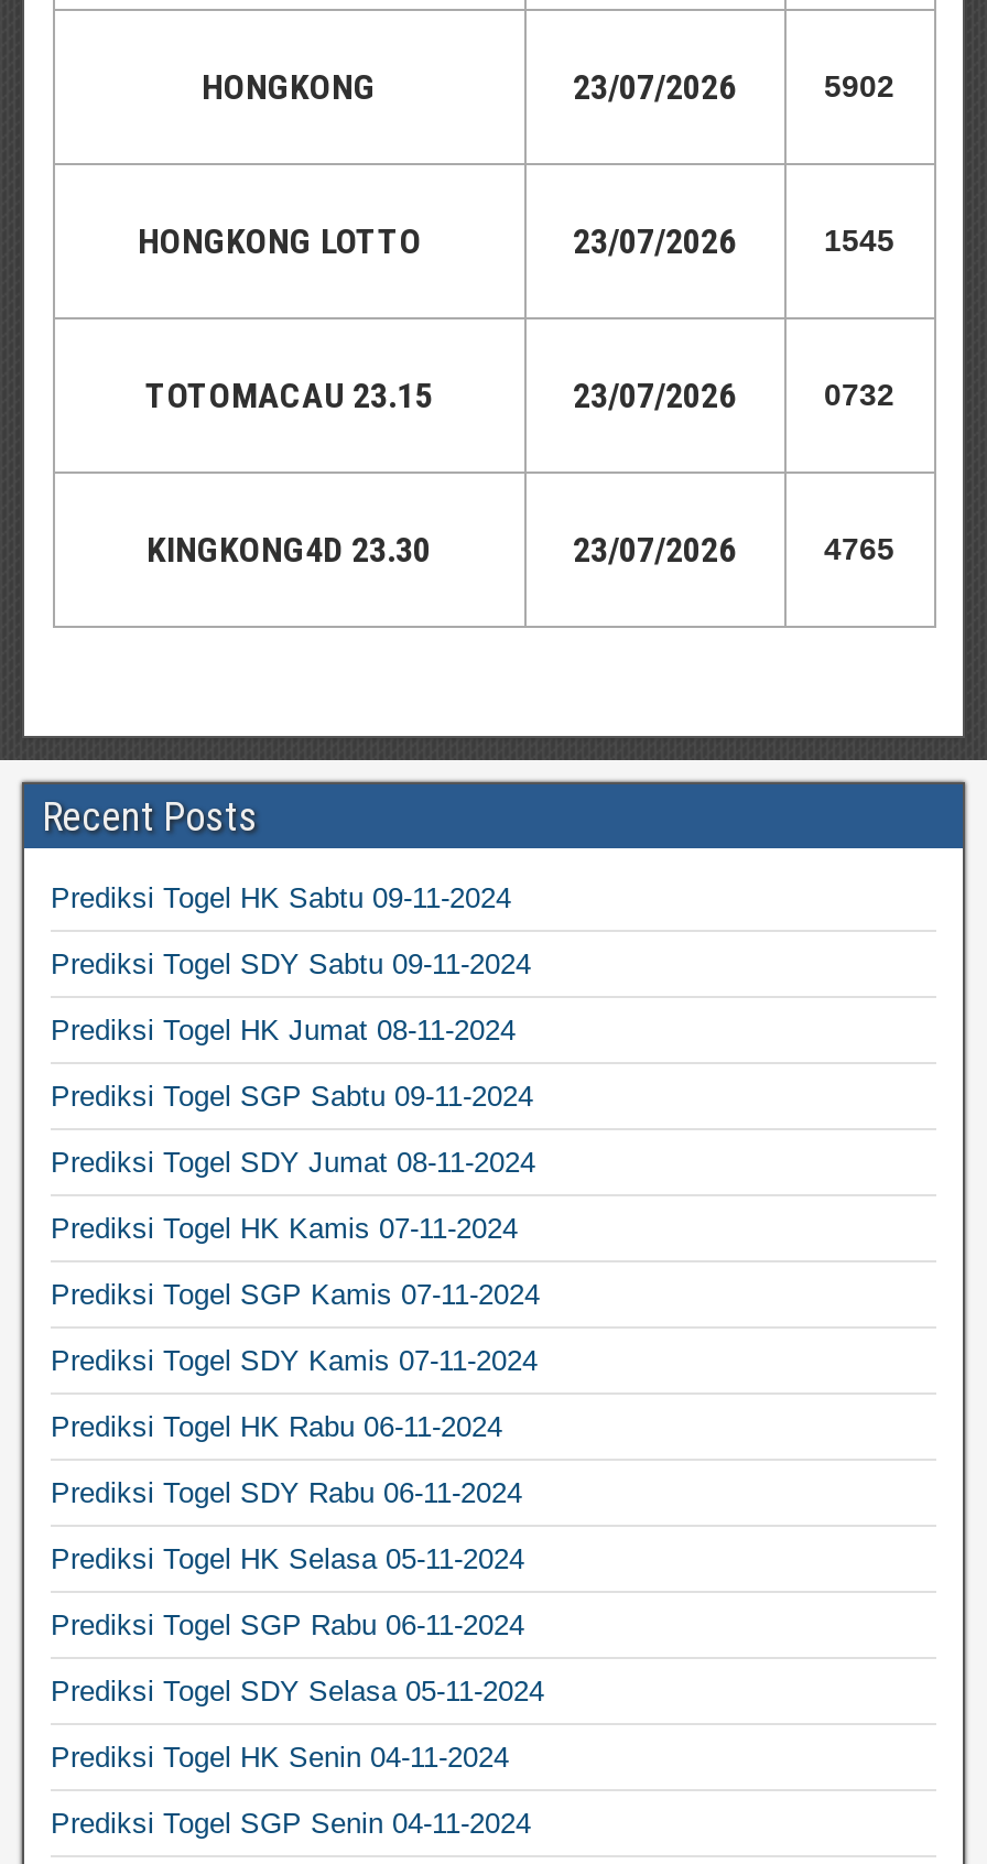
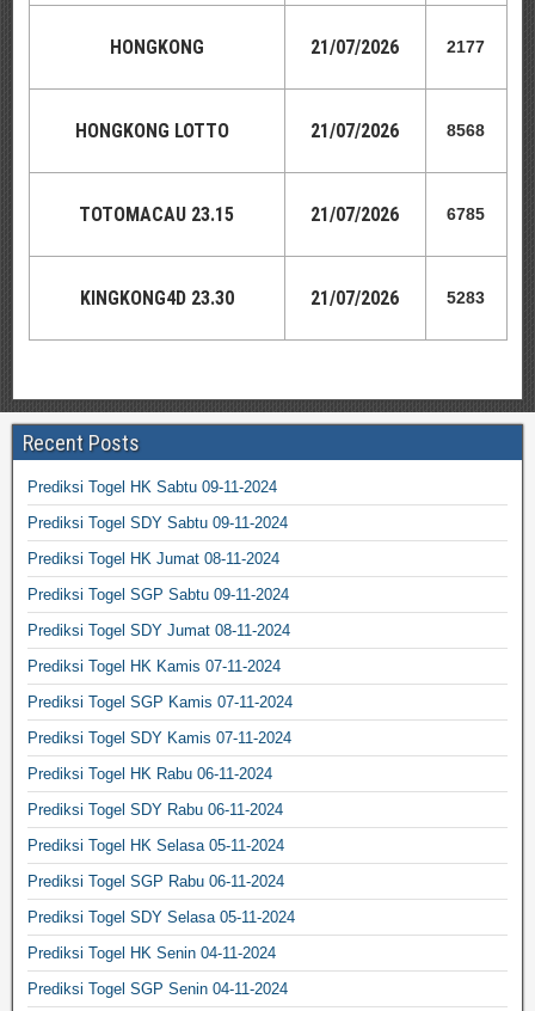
[573,67,736,109] 23/07/2026 -> [310,36,399,59] 21/07/2026
[824,69,894,105] 5902 -> [447,38,485,57] 2177
[573,221,736,263] 23/07/2026 -> [310,120,399,143] 21/07/2026
[824,224,894,259] 1545 -> [447,121,485,140] 8568
[573,376,736,418] 23/07/2026 -> [310,204,399,226] 21/07/2026
[824,378,894,413] 0732 -> [447,205,485,224] 6785
[573,530,736,572] 23/07/2026 -> [310,287,399,310] 21/07/2026
[824,532,894,567] 4765 -> [447,289,485,308] 5283

